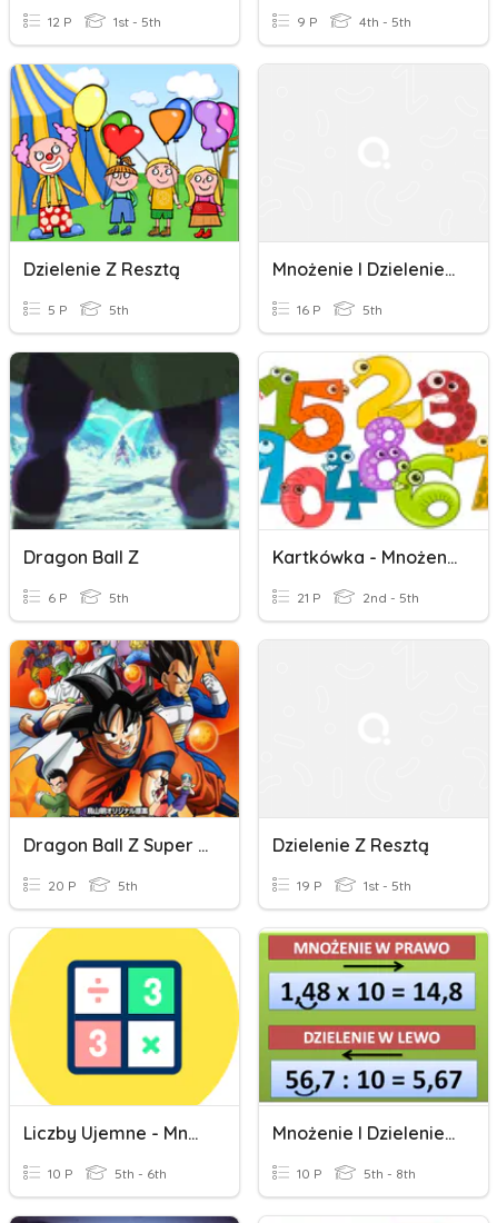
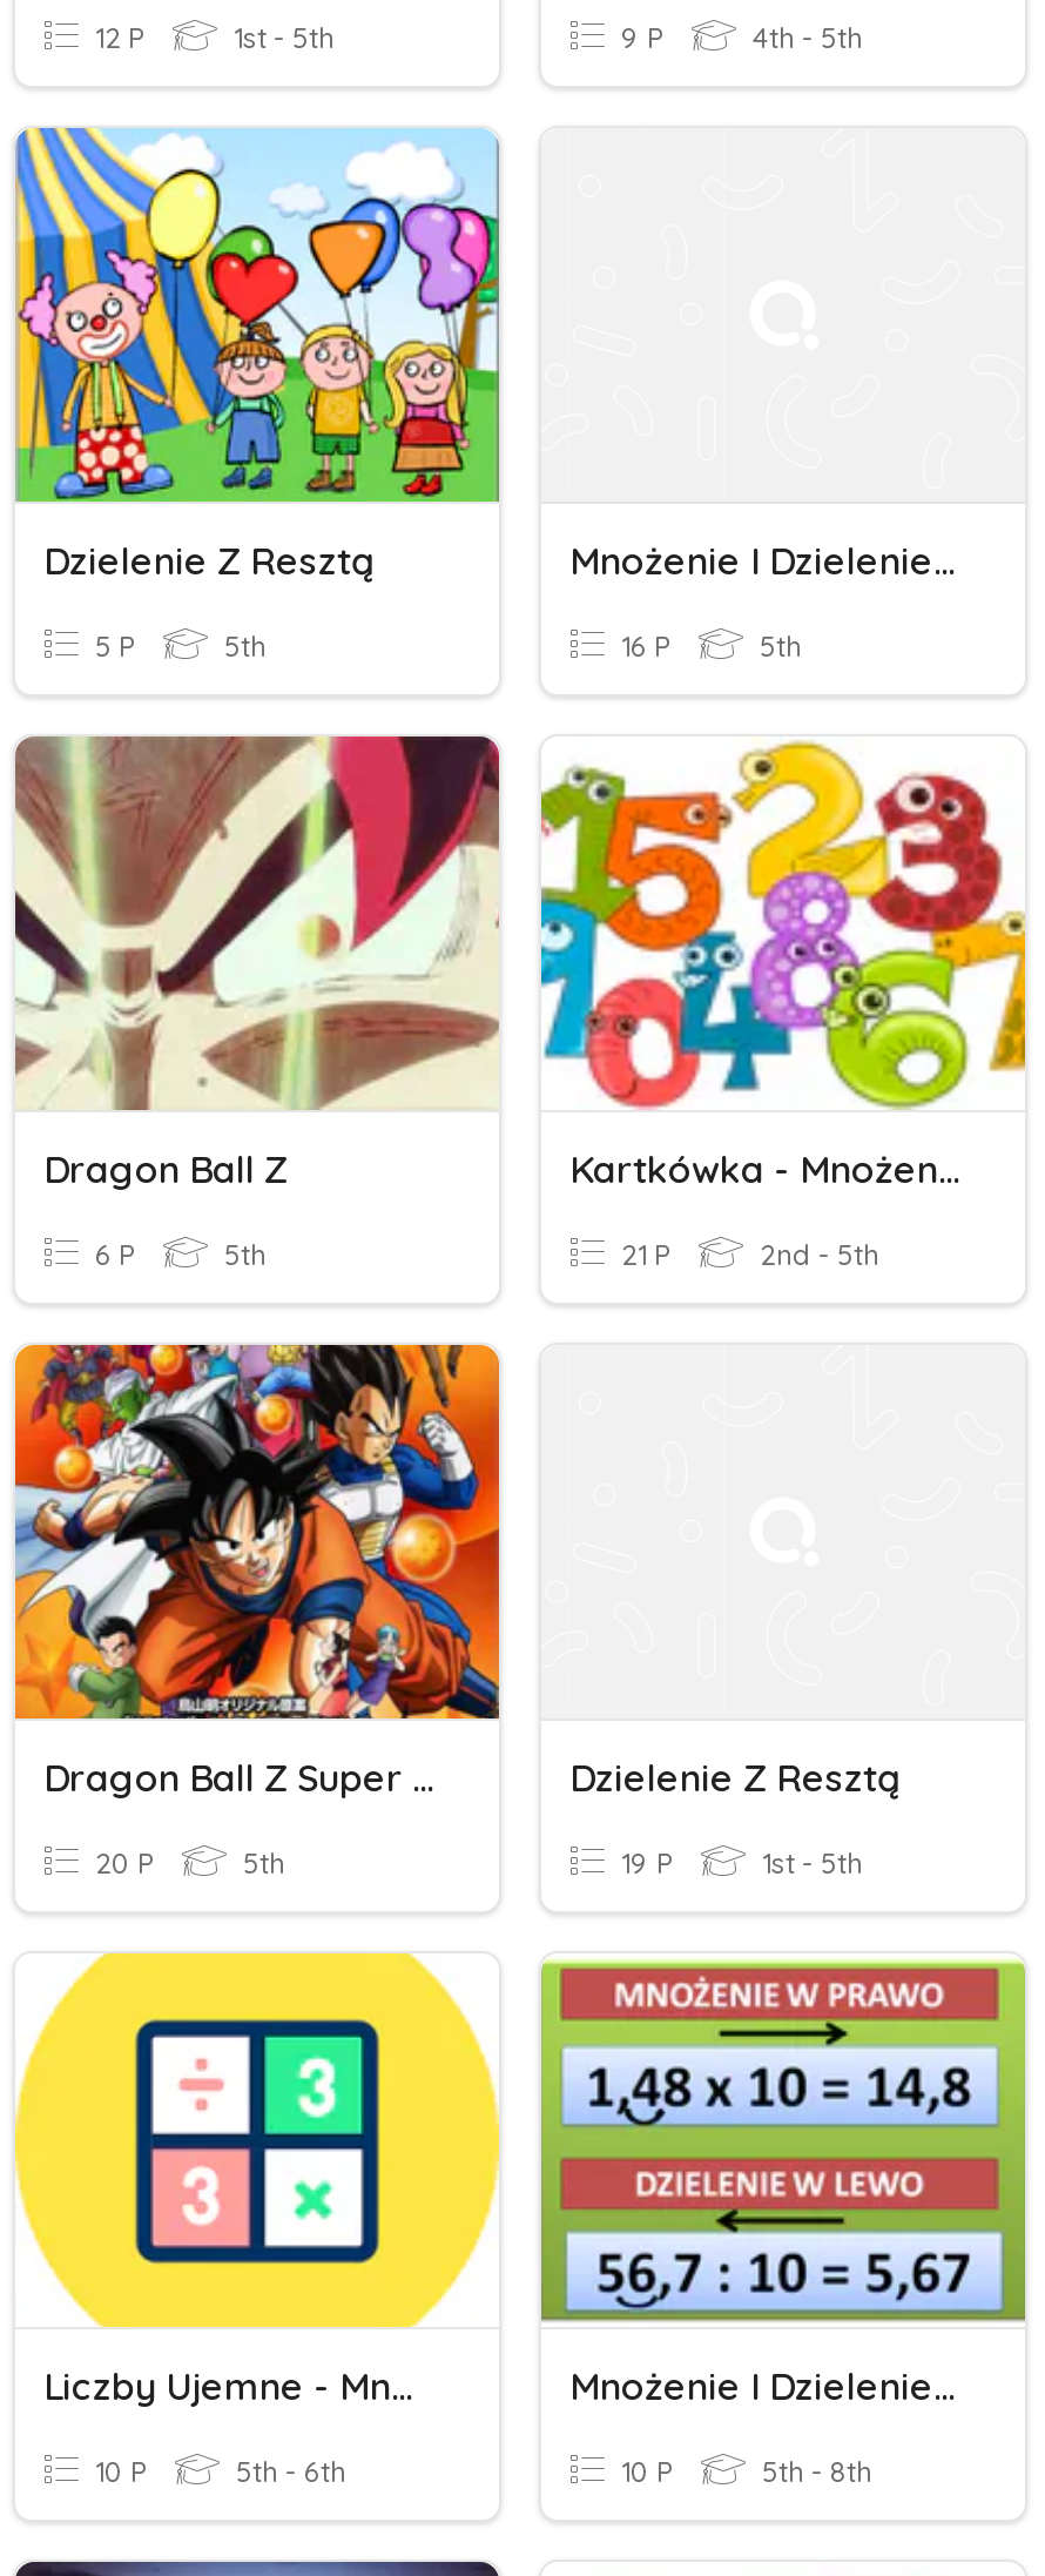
[9,351,240,530] [image] -> [13,734,501,1110] [image]

